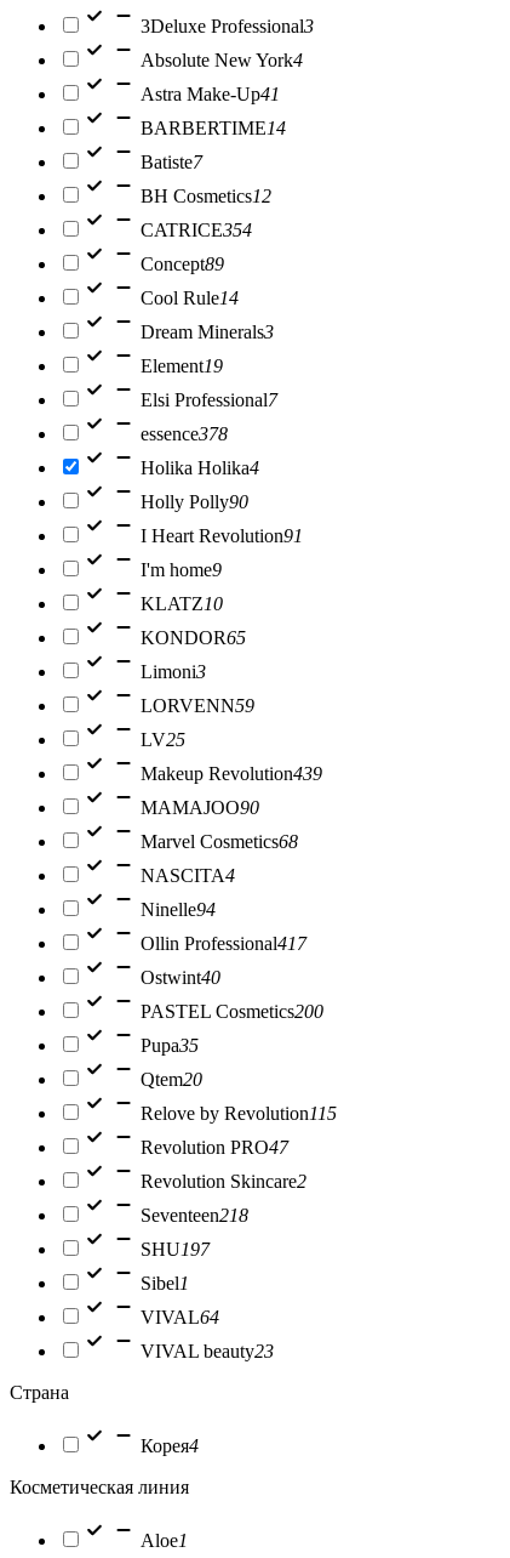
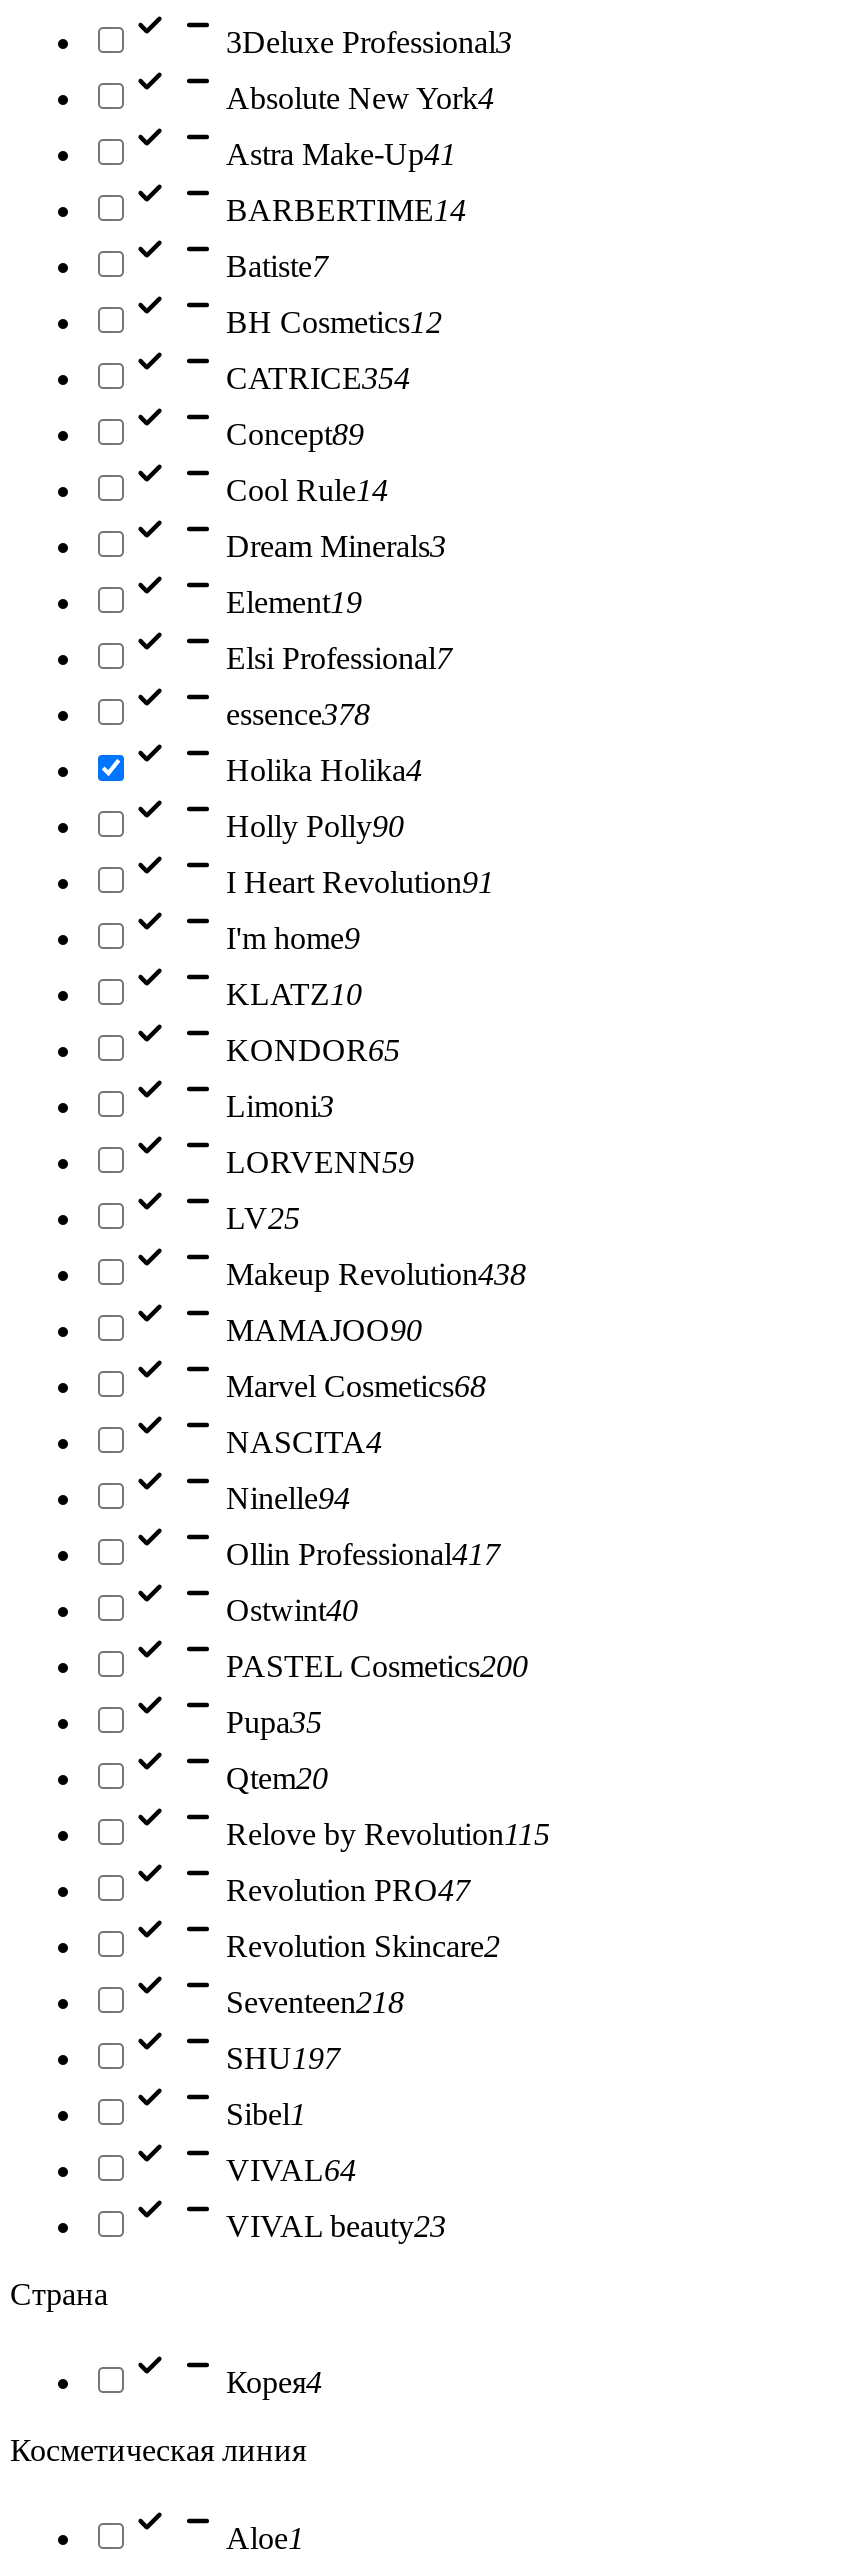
[141,763,322,784] Makeup Revolution439 -> [226,1257,526,1291] Makeup Revolution438

